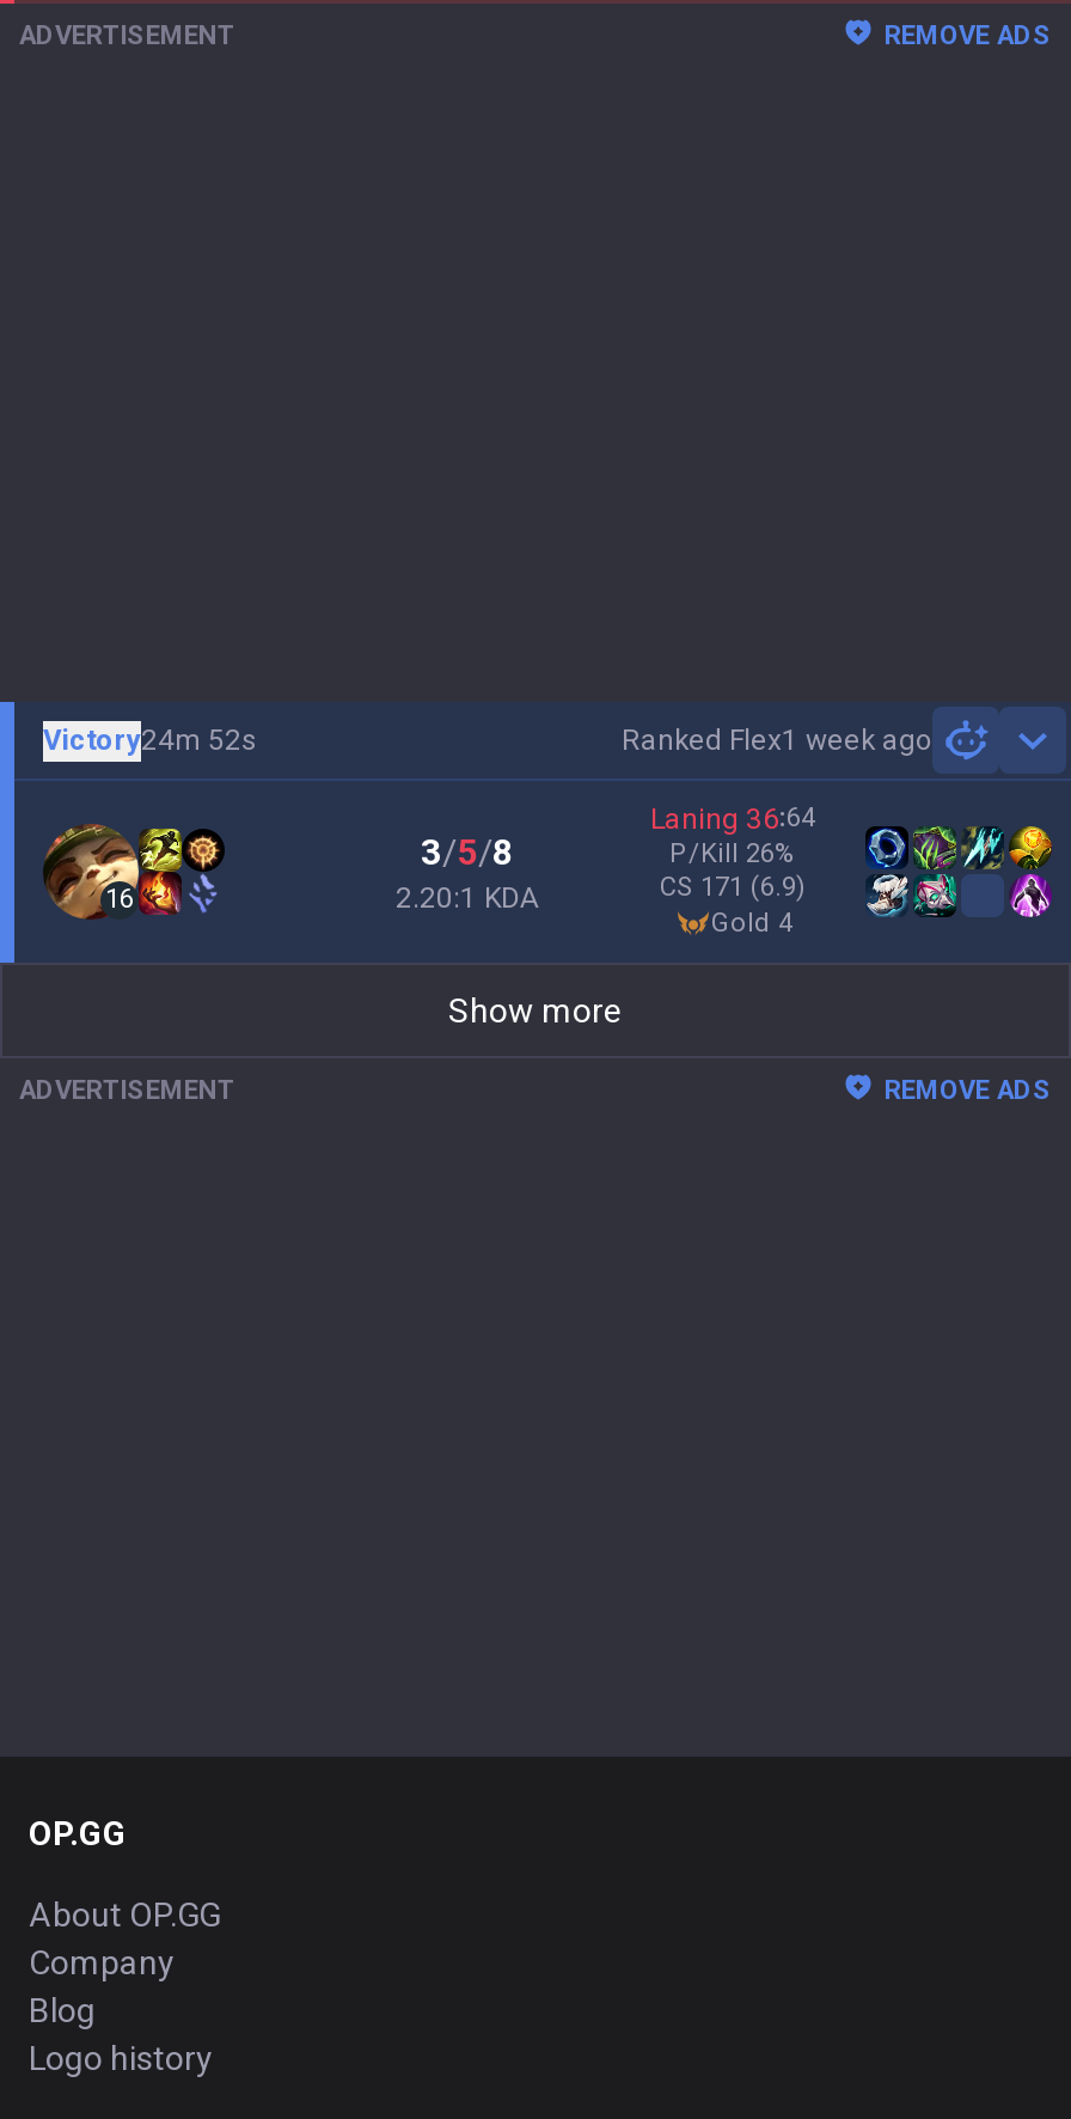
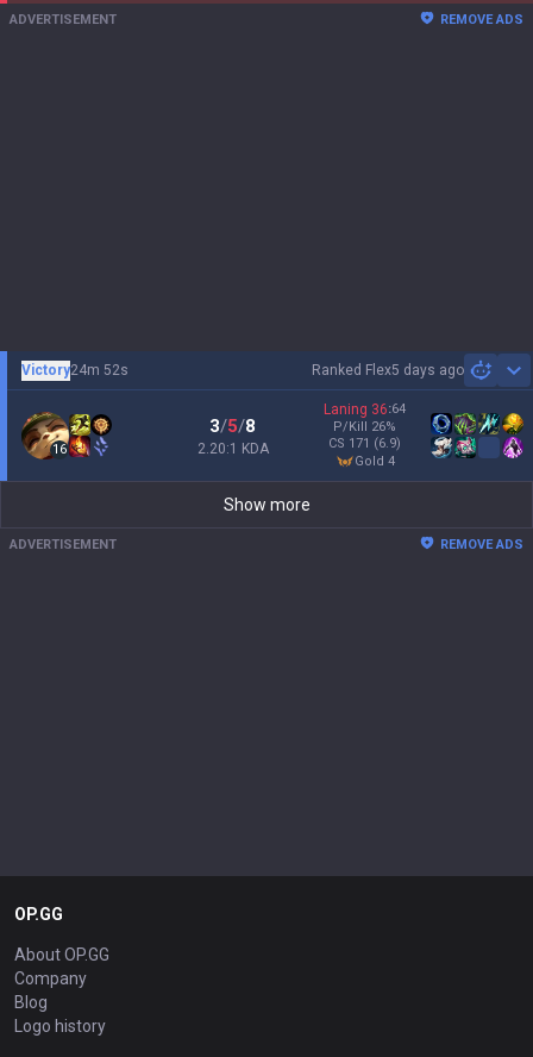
[622,722,932,757] Ranked Flex1 week ago -> [312,361,464,379] Ranked Flex5 days ago

